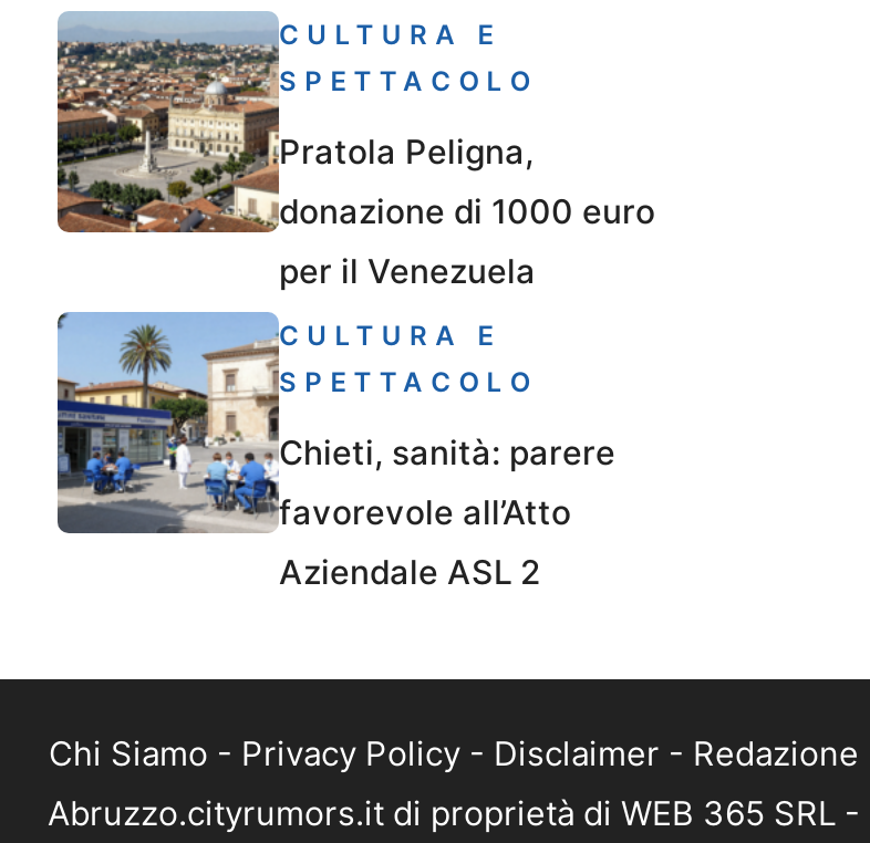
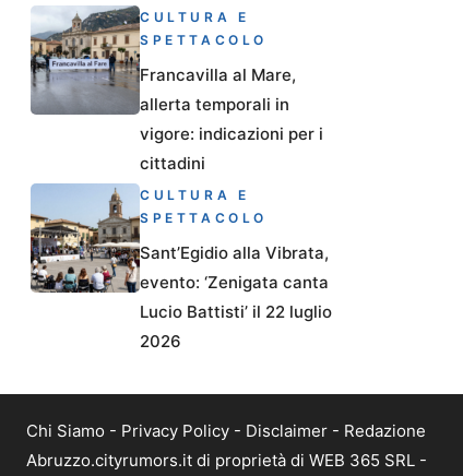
[55,11,655,291] [image] | Pratola Peligna, | donazione di 1000 euro | per il Venezuela -> [31,5,323,173] [image] | Francavilla al Mare, | allerta temporali in | vigore: indicazioni per i | cittadini
[58,314,615,592] [image] | Chieti, sanità: parere | favorevole all’Atto | Aziendale ASL 2 -> [29,186,332,351] [image] | Sant’Egidio alla Vibrata, | evento: ‘Zenigata canta | Lucio Battisti’ il 22 luglio | 2026

